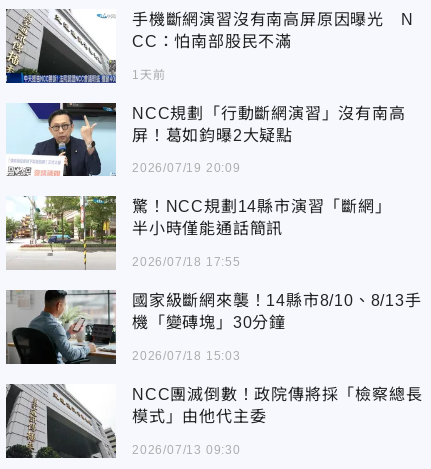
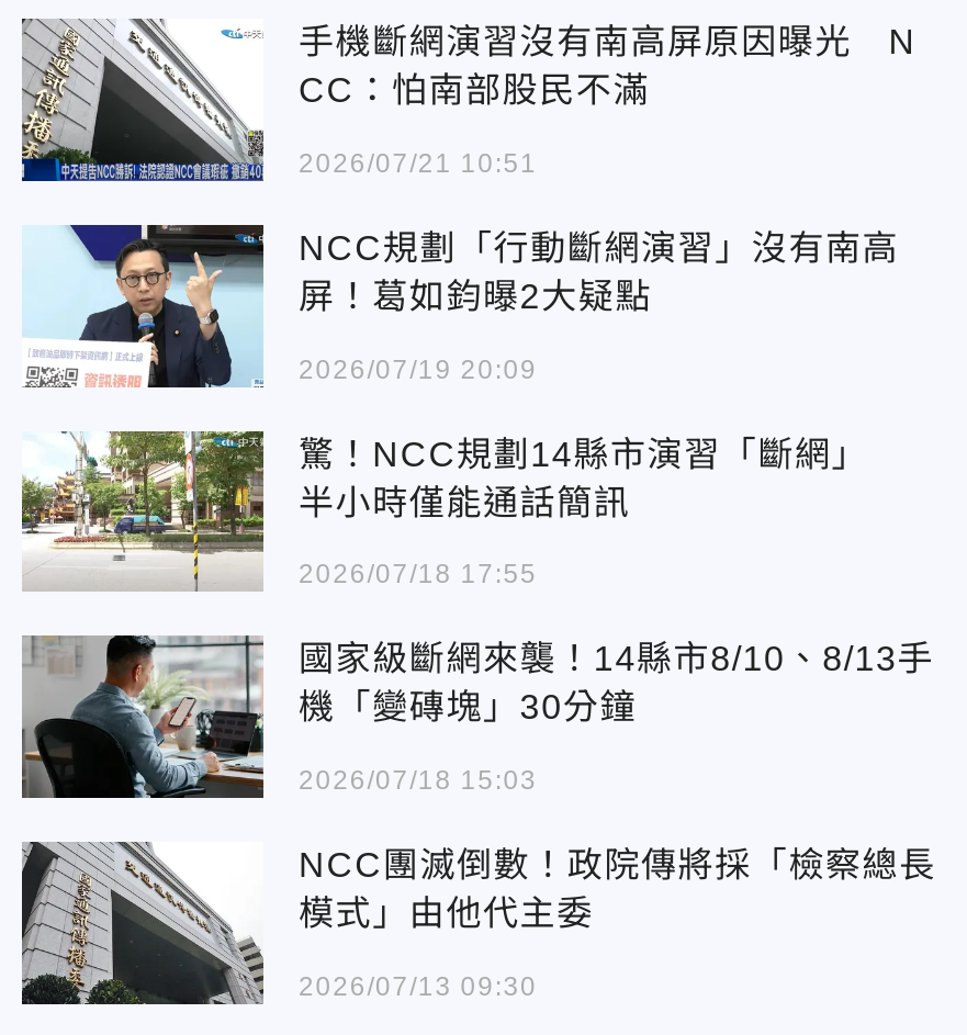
[132,67,165,81] 1天前 -> [299,147,537,178] 2026/07/21 10:51

